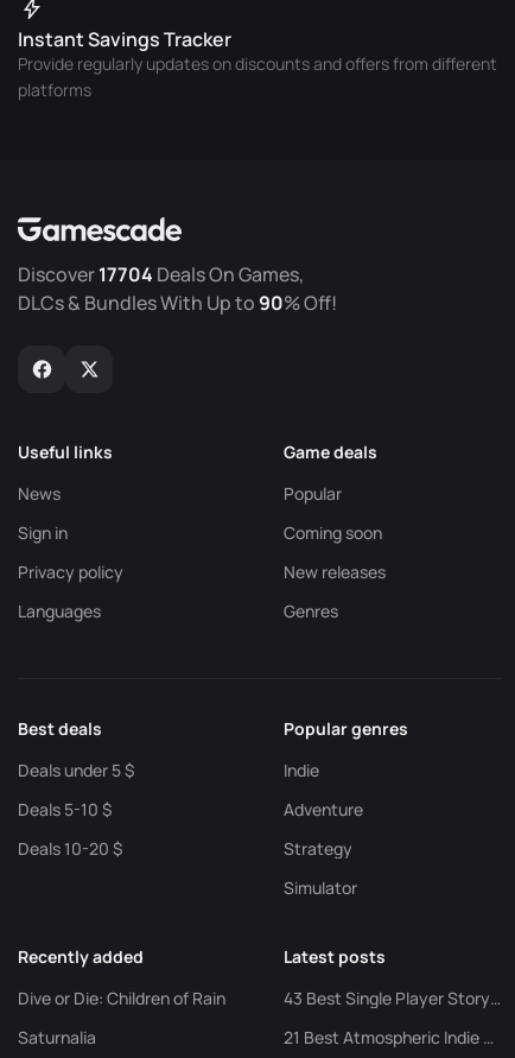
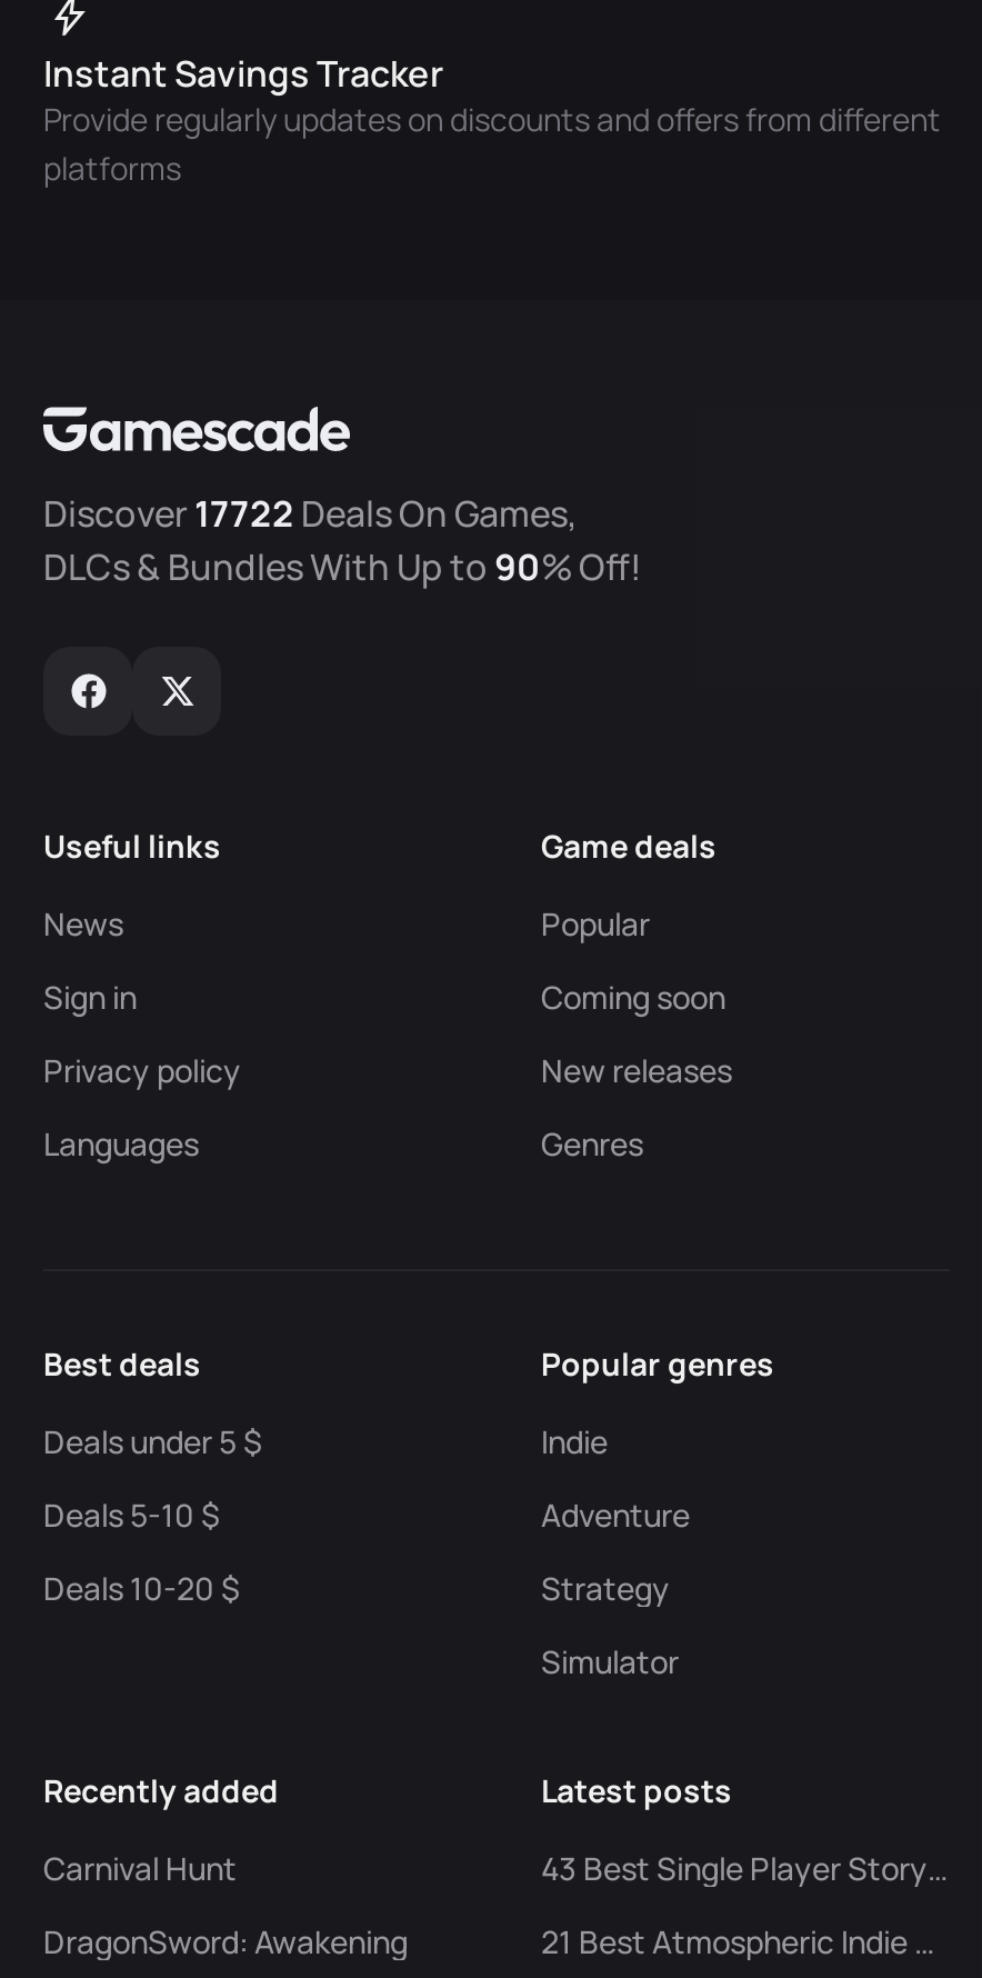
[18,261,304,287] Discover 17704 Deals On Games, -> [43,489,577,538] Discover 17722 Deals On Games,
[18,987,225,1009] Dive or Die: Children of Rain -> [43,1847,237,1889] Carnival Hunt
[18,1026,96,1048] Saturnalia -> [43,1920,408,1962] DragonSword: Awakening

